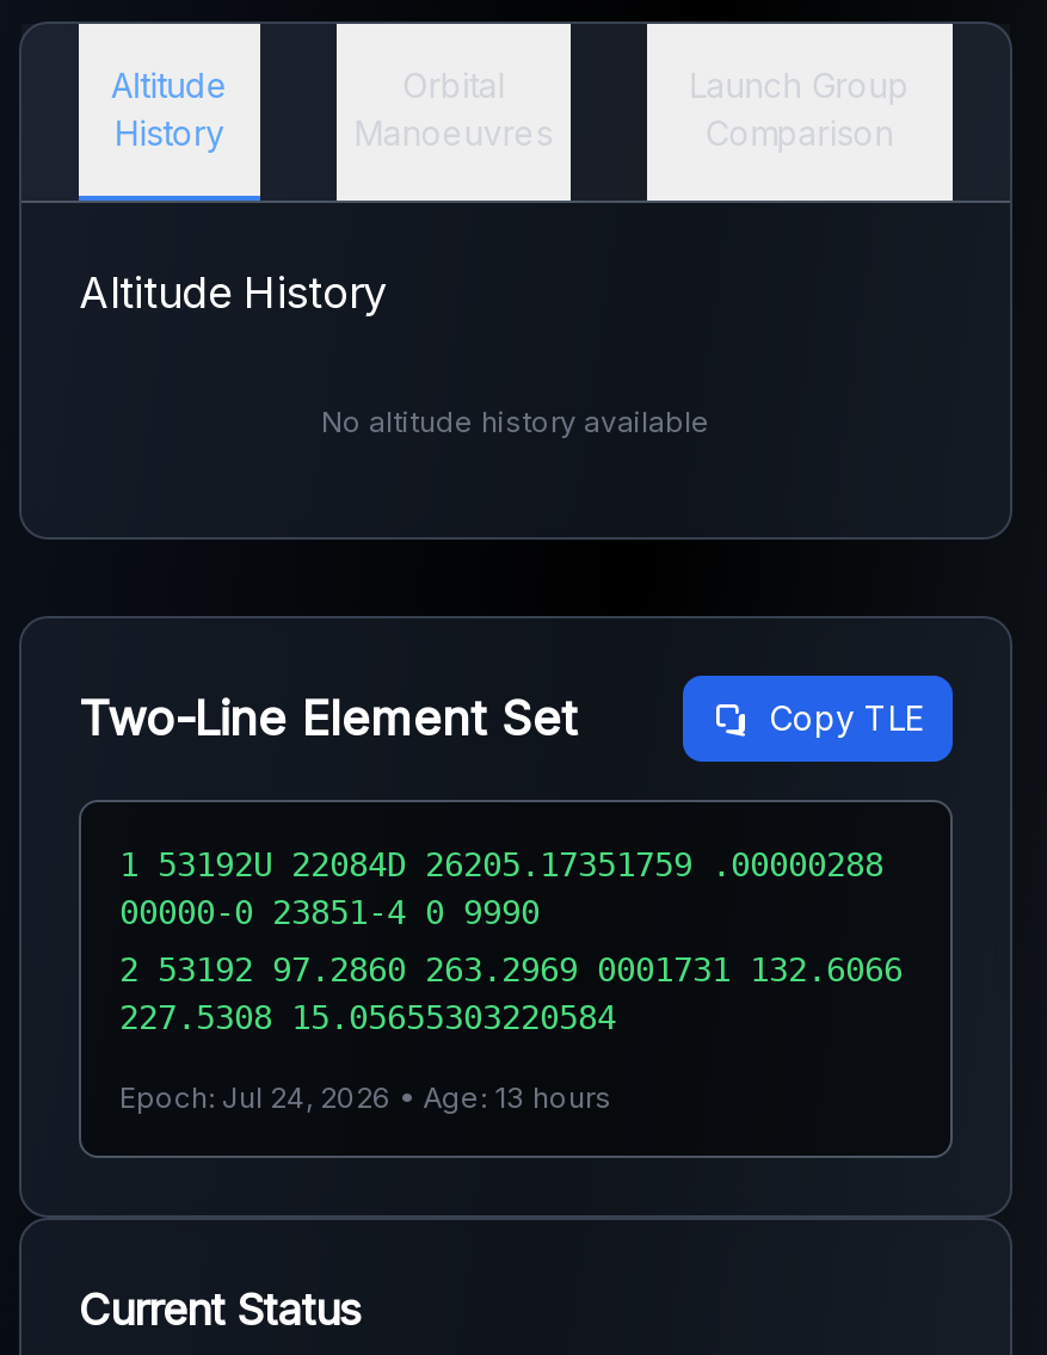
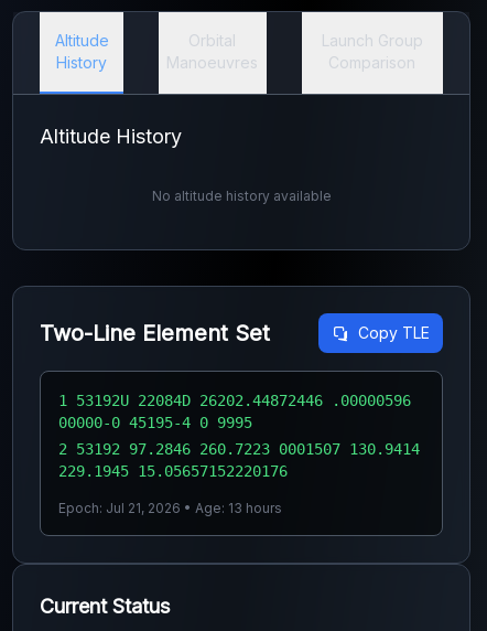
[119,845,883,883] 1 53192U 22084D 26205.17351759 .00000288 -> [58,392,411,409] 1 53192U 22084D 26202.44872446 .00000596
[119,893,540,931] 00000-0 23851-4 0 9990 -> [58,414,252,431] 00000-0 45195-4 0 9995
[119,950,903,988] 2 53192 97.2860 263.2969 0001731 132.6066 -> [58,440,420,458] 2 53192 97.2846 260.7223 0001507 130.9414
[119,998,616,1036] 227.5308 15.05655303220584 -> [58,462,288,480] 229.1945 15.05657152220176
[119,1079,611,1115] Epoch: Jul 24, 2026 • Age: 13 hours -> [58,500,282,516] Epoch: Jul 21, 2026 • Age: 13 hours

